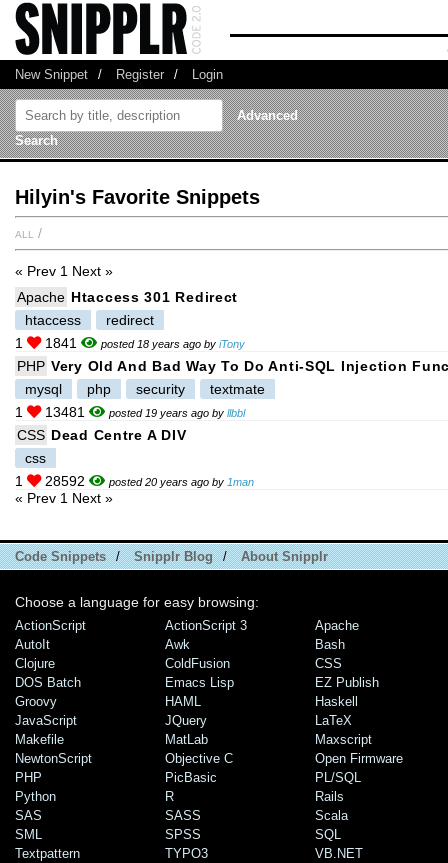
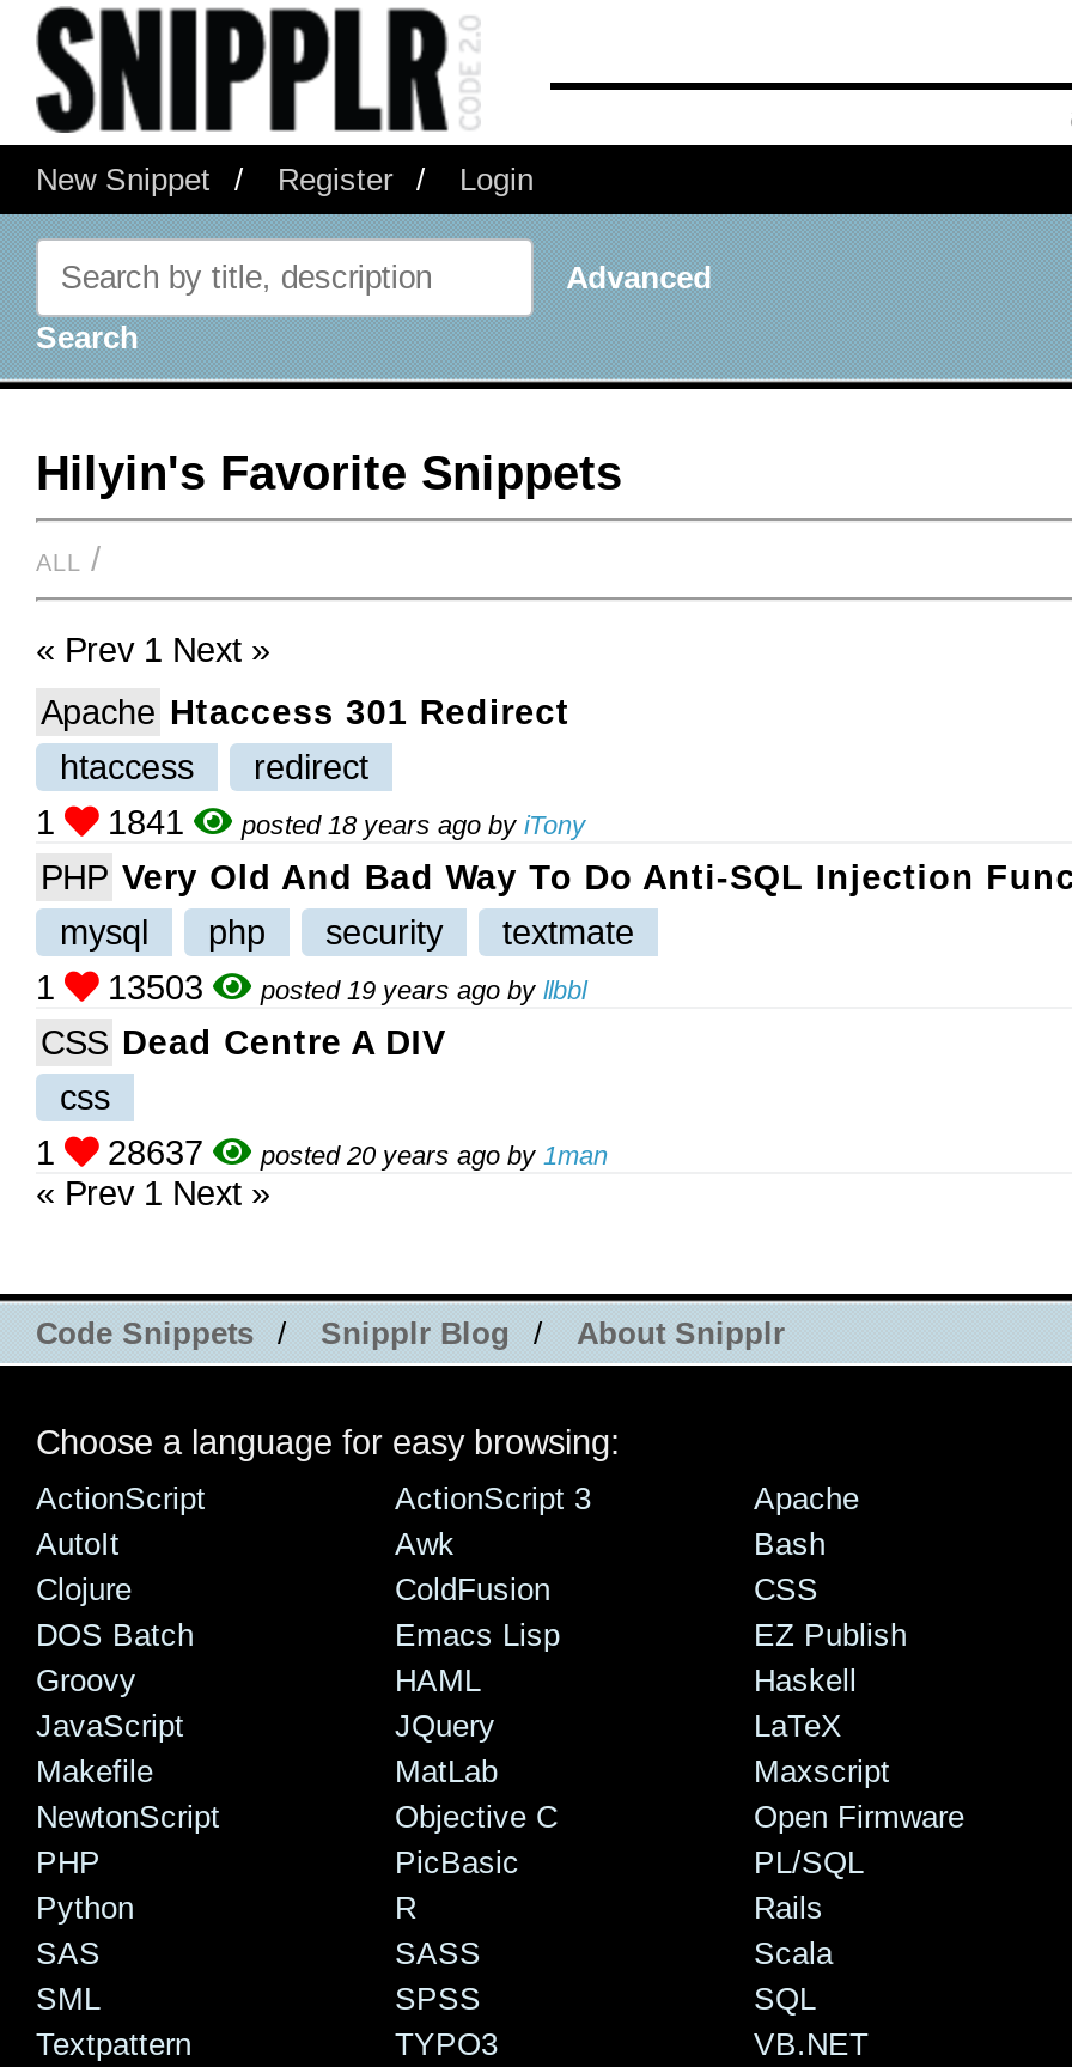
[15,404,245,420] 1 13481 posted 19 years ago by llbbl -> [36,967,586,1006] 1 13503 posted 19 years ago by llbbl
[15,473,254,489] 1 28592 posted 20 years ago by 1man -> [36,1132,608,1171] 1 28637 posted 20 years ago by 1man

